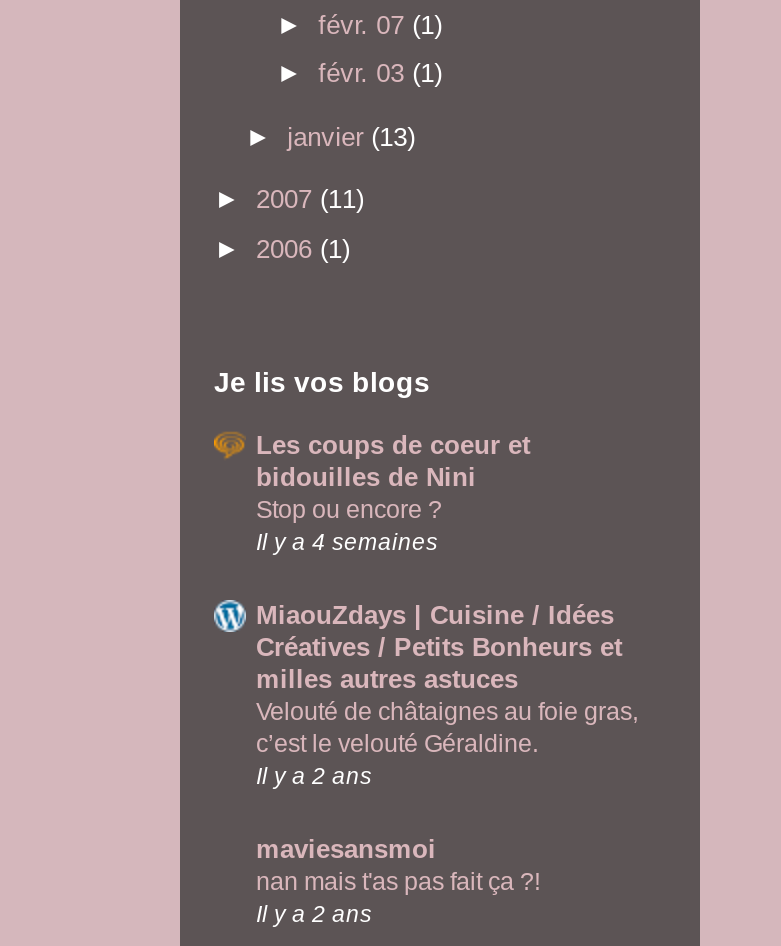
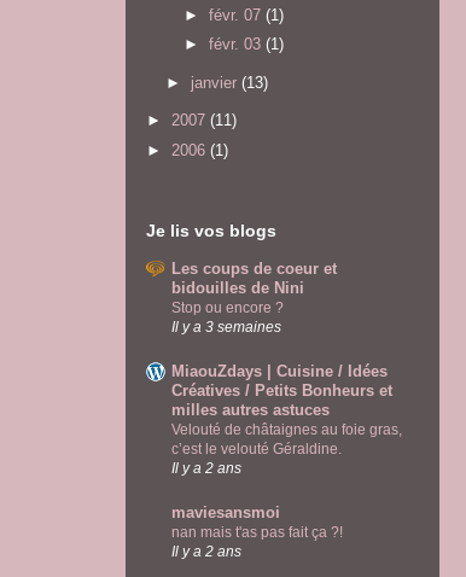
[256,528,438,554] Il y a 4 semaines -> [171,319,281,334] Il y a 3 semaines

